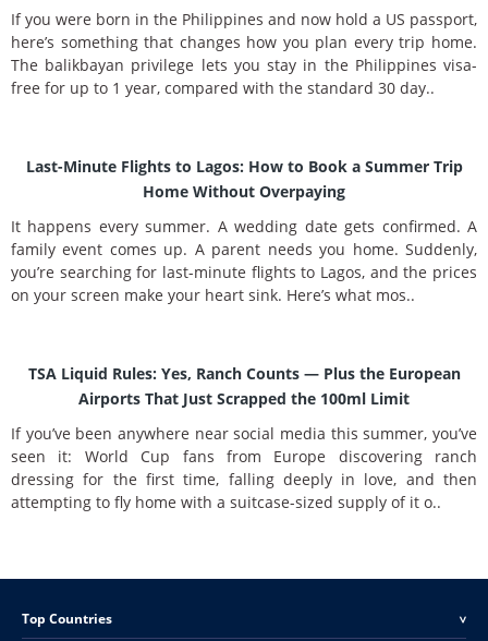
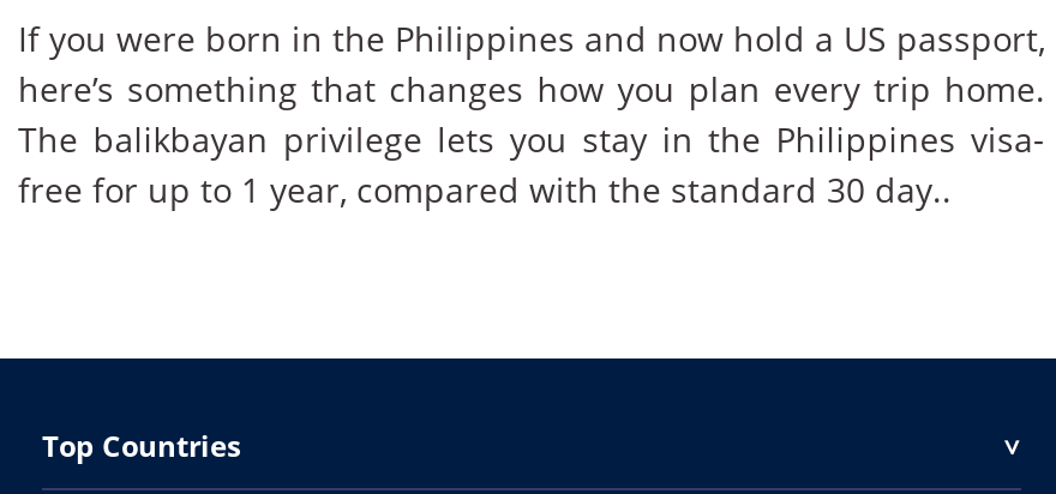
[11,156,477,306] Last-Minute Flights to Lagos: How to Book a Summer Trip | Home Without Overpaying | It happens every summer. A wedding date gets confirmed. A | family event comes up. A parent needs you home. Suddenly, | you’re searching for last-minute flights to Lagos, and the prices | on your screen make your heart sink. Here’s what mos.. -> none
[11,363,477,513] TSA Liquid Rules: Yes, Ranch Counts — Plus the European | Airports That Just Scrapped the 100ml Limit | If you’ve been anywhere near social media this summer, you’ve | seen it: World Cup fans from Europe discovering ranch | dressing for the first time, falling deeply in love, and then | attempting to fly home with a suitcase-sized supply of it o.. -> none

